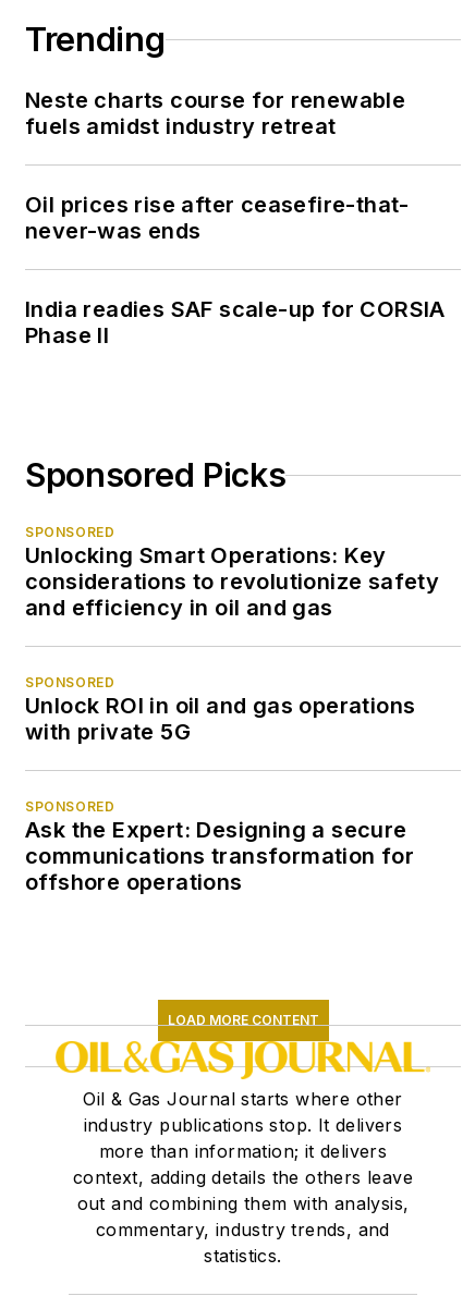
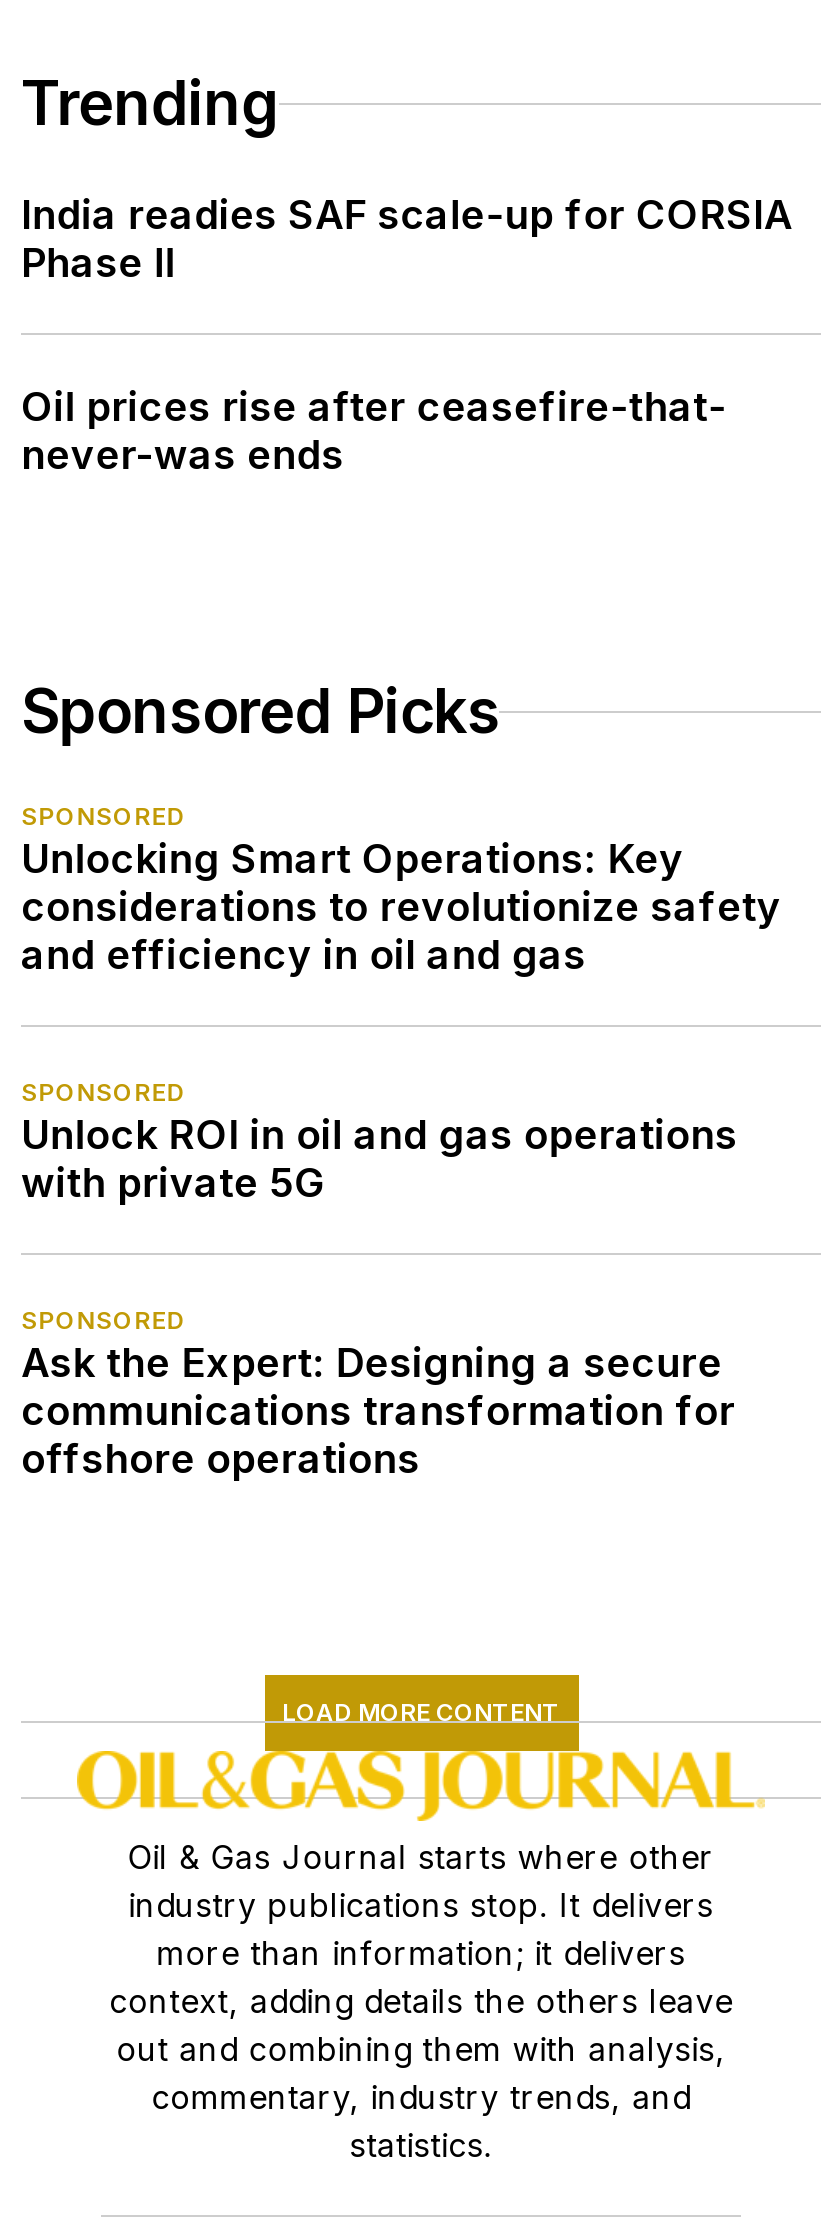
[25,87,405,140] Neste charts course for renewable | fuels amidst industry retreat -> none
moved [25,297,445,349] -> [21,192,793,288]: India readies SAF scale-up for CORSIA | Phase II

